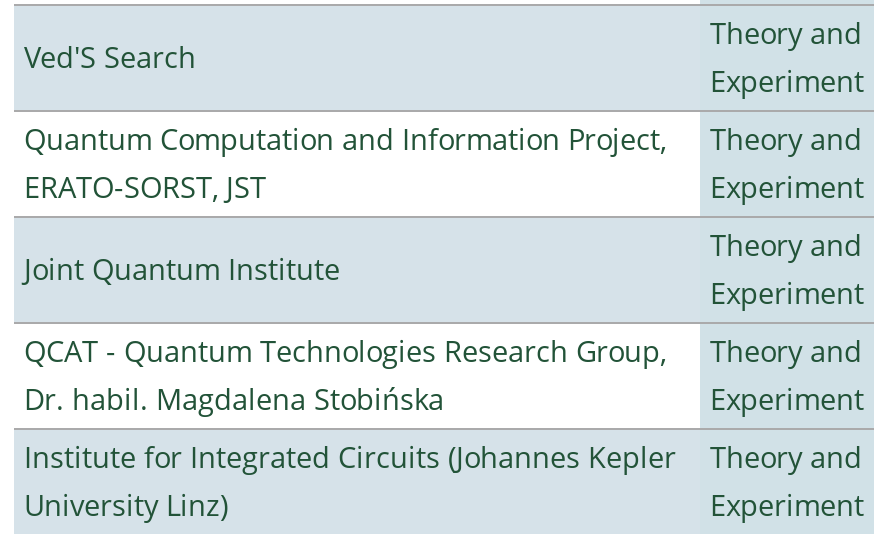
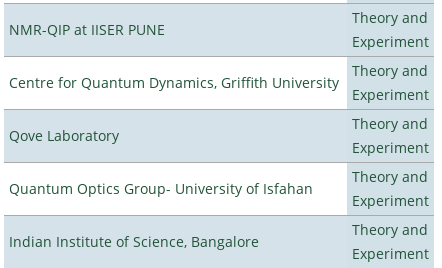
[24,38,196,76] Ved'S Search -> [9,20,165,39] NMR-QIP at IISER PUNE
[24,120,666,206] Quantum Computation and Information Project, | ERATO-SORST, JST -> [9,73,339,92] Centre for Quantum Dynamics, Griffith University
[24,250,340,288] Joint Quantum Institute -> [9,126,119,145] Qove Laboratory
[24,332,666,418] QCAT - Quantum Technologies Research Group, | Dr. habil. Magdalena Stobińska -> [9,179,313,198] Quantum Optics Group- University of Isfahan
[24,438,676,524] Institute for Integrated Circuits (Johannes Kepler | University Linz) -> [9,232,259,251] Indian Institute of Science, Bangalore

